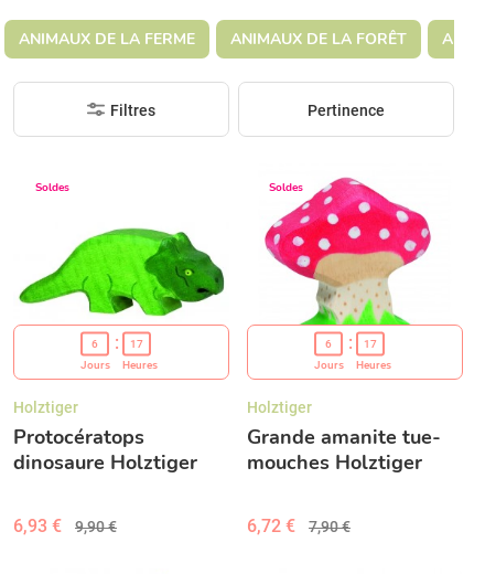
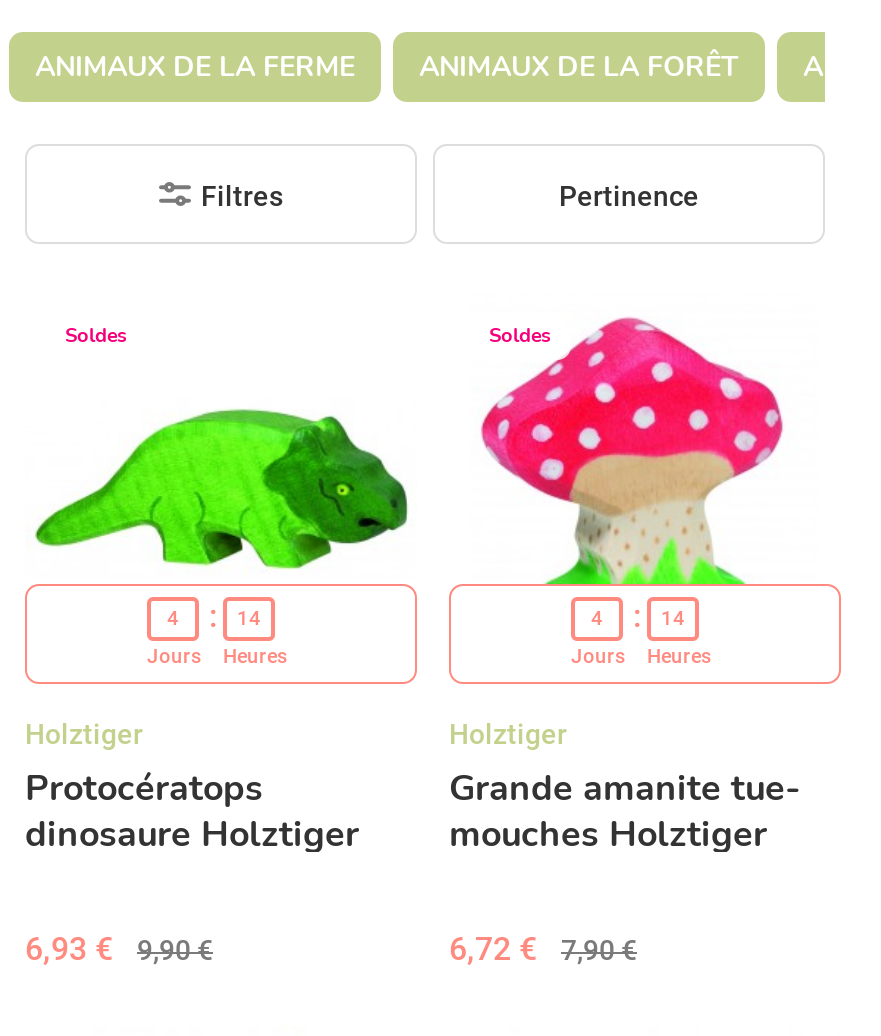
[91,337,98,349] 6 -> [167,607,179,629] 4
[130,337,143,349] 17 -> [237,607,261,629] 14
[325,337,332,349] 6 -> [591,607,603,629] 4
[364,337,377,349] 17 -> [661,607,685,629] 14

